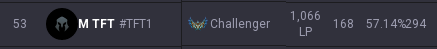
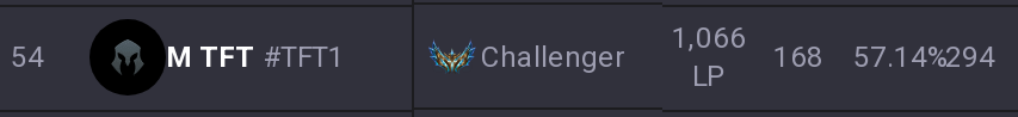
[13,17,27,31] 53 -> [11,41,44,74] 54

